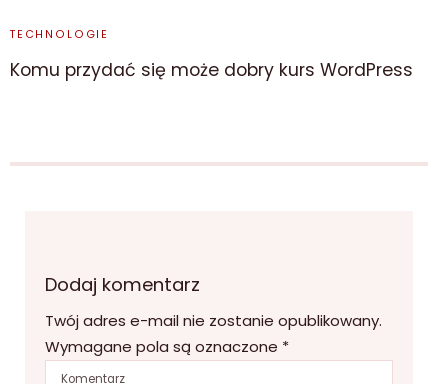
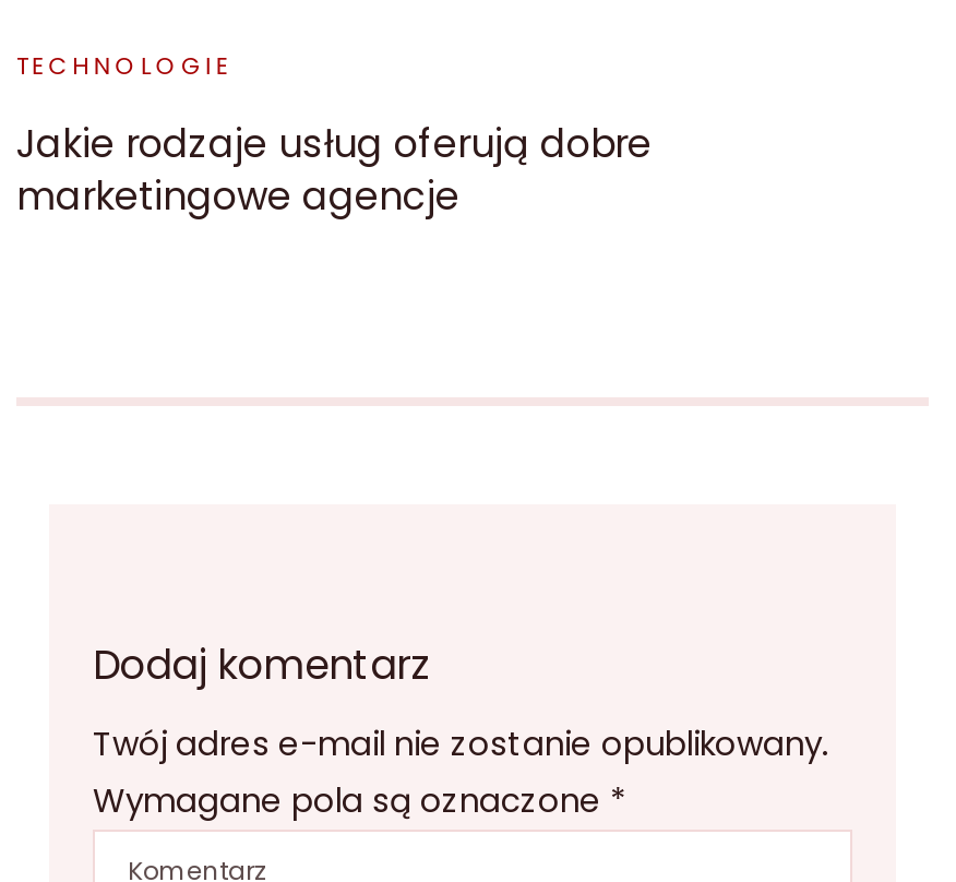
[10,58,413,82] Komu przydać się może dobry kurs WordPress -> [16,118,652,223] Jakie rodzaje usług oferują dobre | marketingowe agencje

